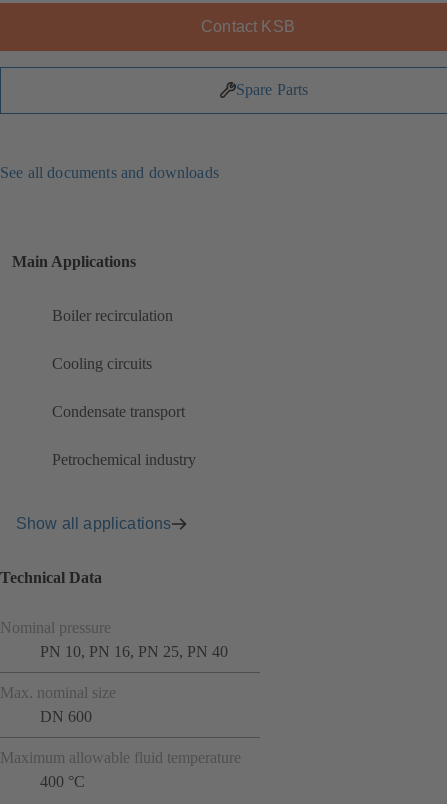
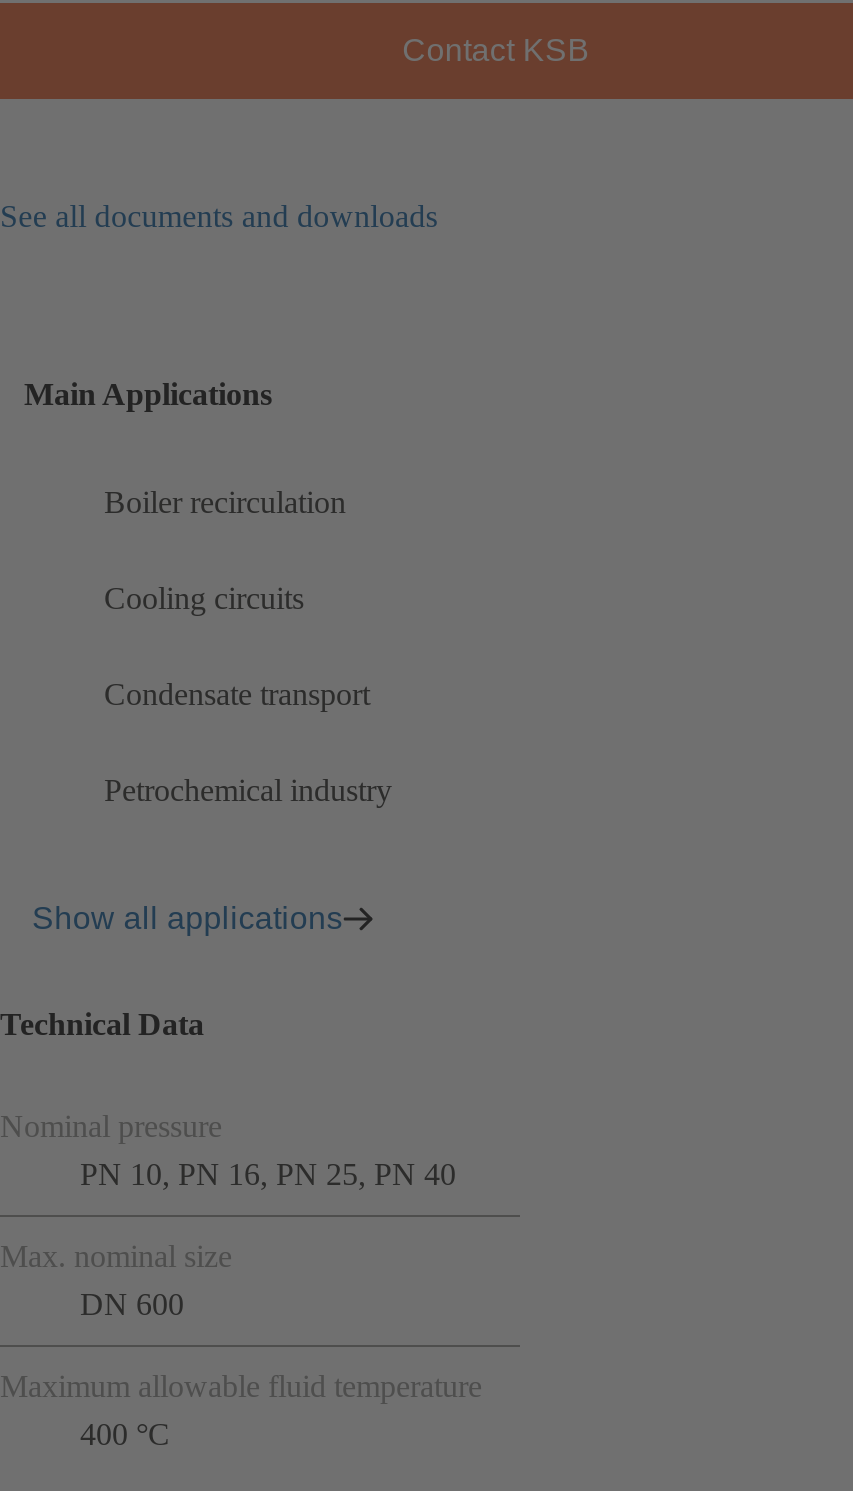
[236,81,308,98] Spare Parts -> none

